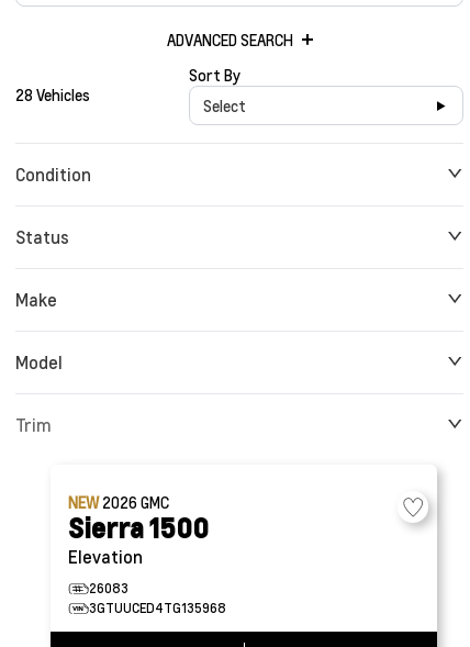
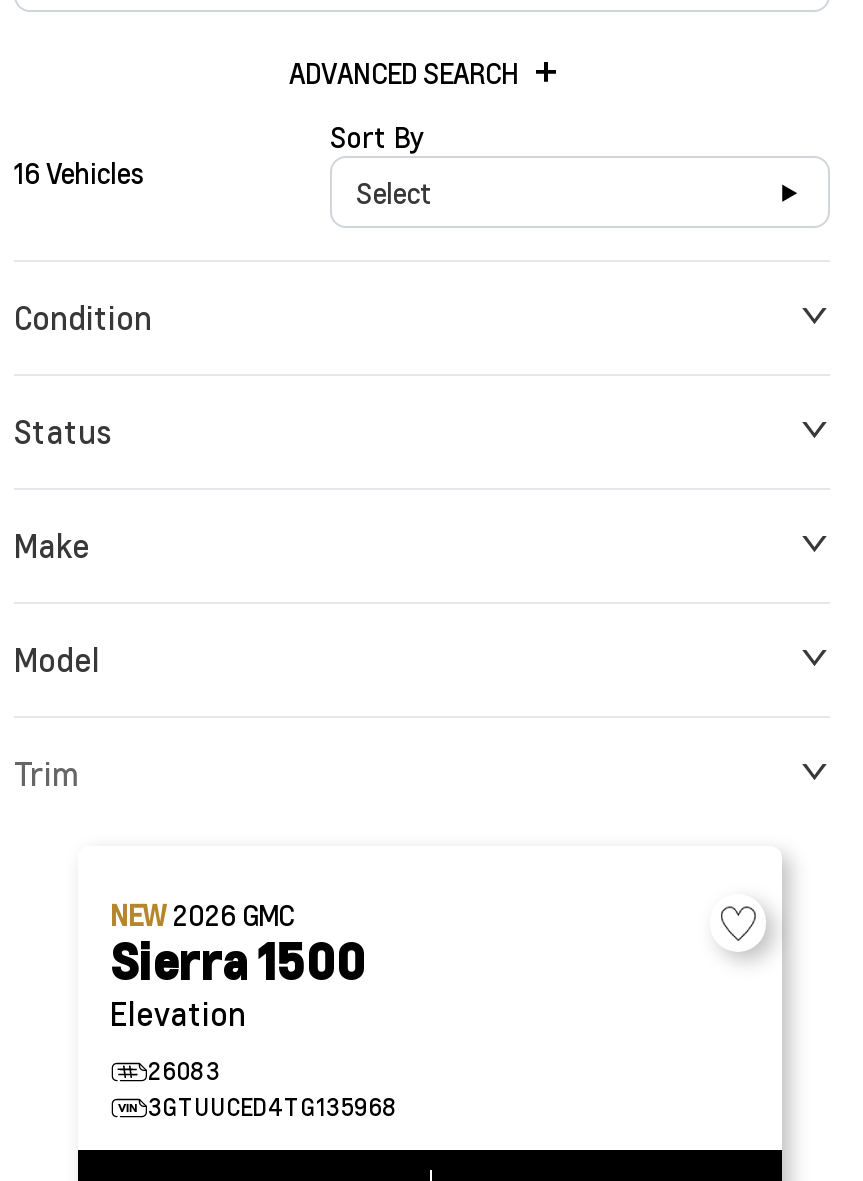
[15,85,90,105] 28 Vehicles -> [14,155,144,191] 16 Vehicles

